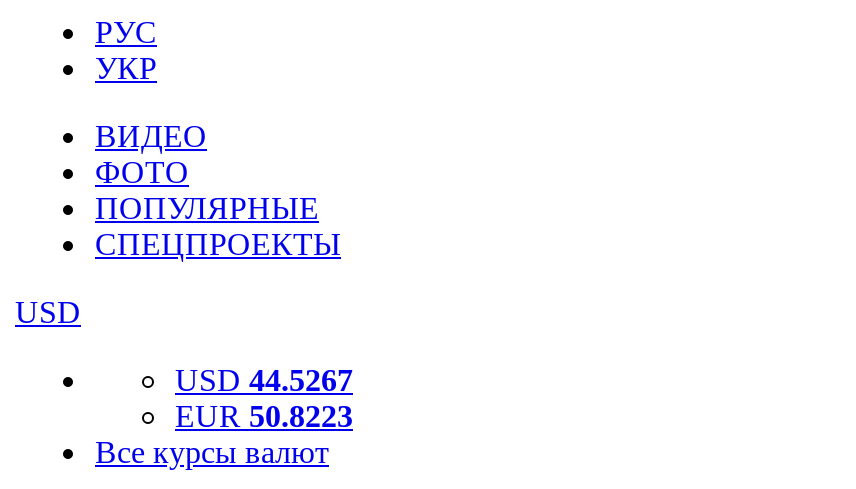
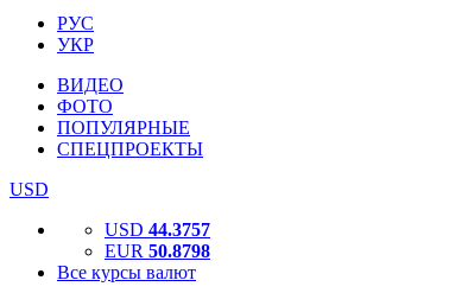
[175,363,353,397] USD 44.5267 -> [105,219,210,240] USD 44.3757
[175,399,353,433] EUR 50.8223 -> [105,241,210,261] EUR 50.8798

